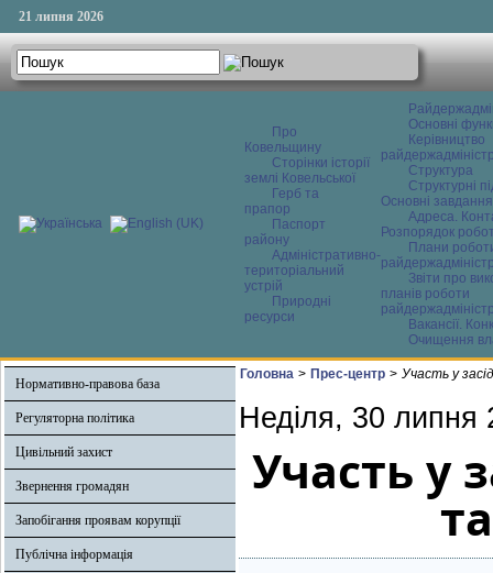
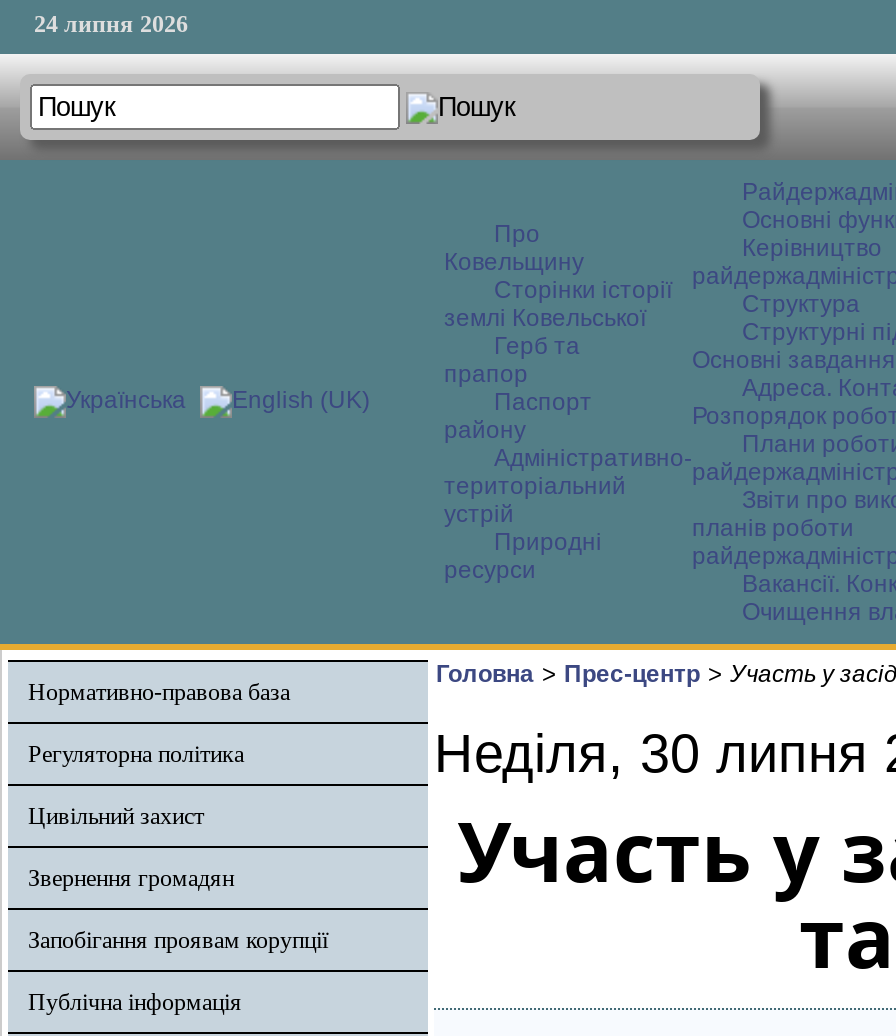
[19,9,103,24] 21 липня 2026 -> [34,10,188,38] 24 липня 2026

